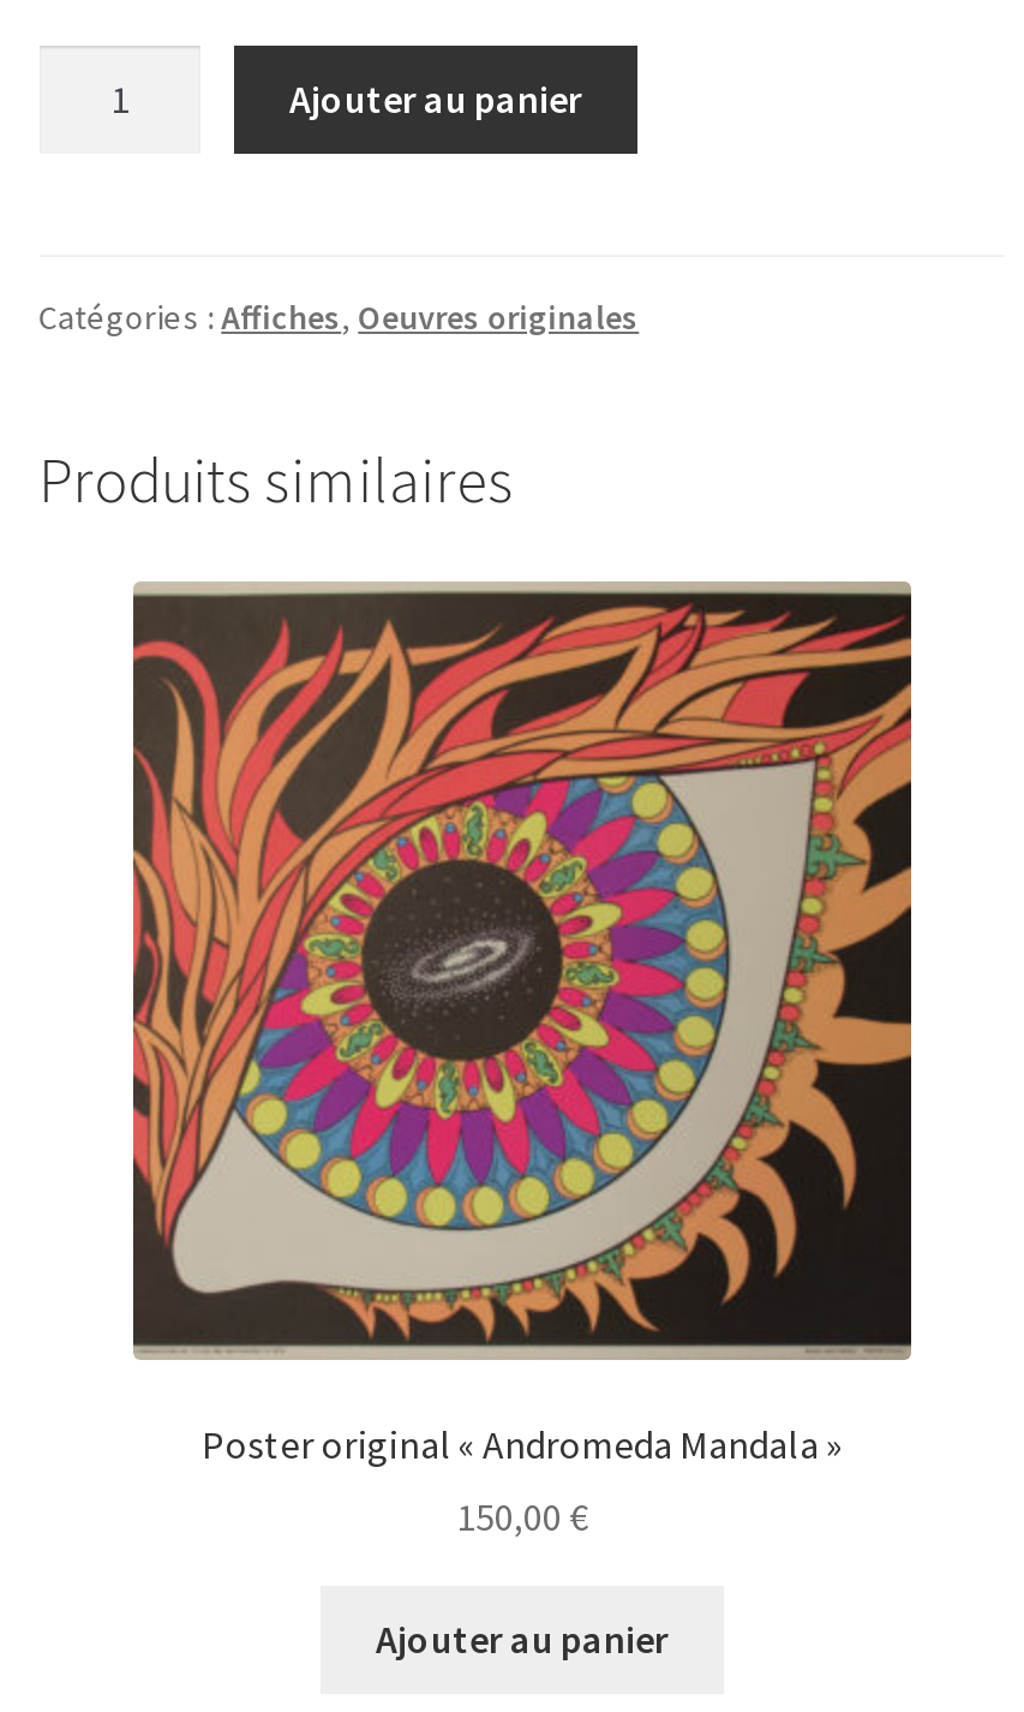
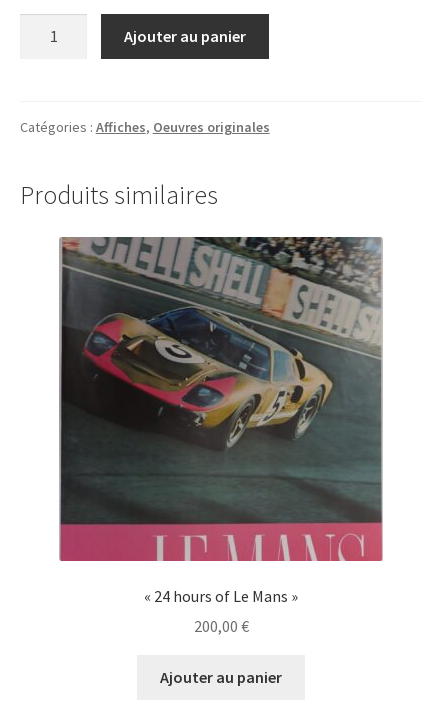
[131,581,914,1467] [image] | Poster original « Andromeda Mandala » -> [59,236,383,606] [image] | « 24 hours of Le Mans »
[456,1493,588,1541] 150,00 € -> [193,616,248,636] 200,00 €

